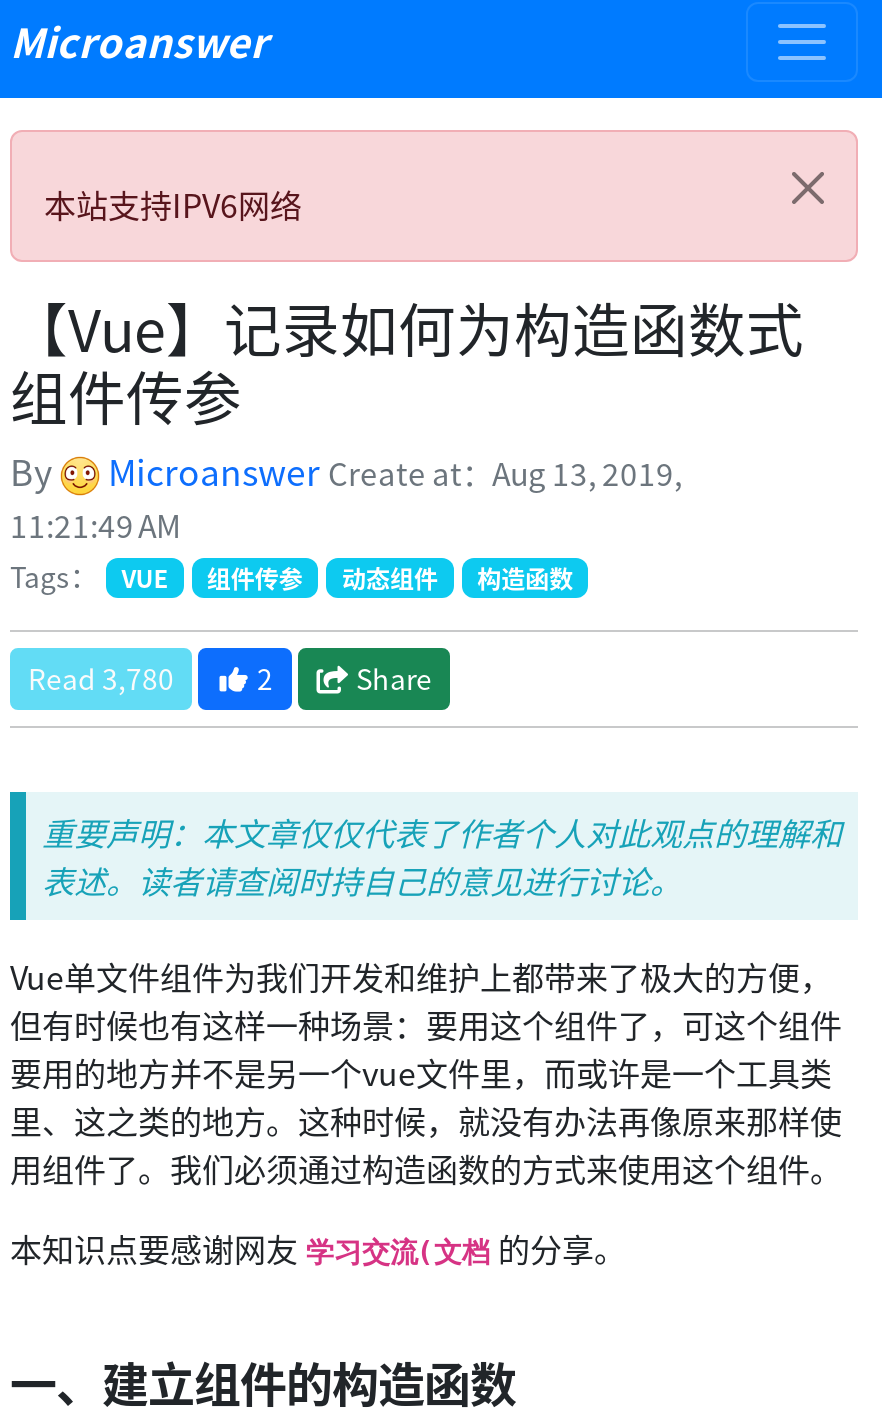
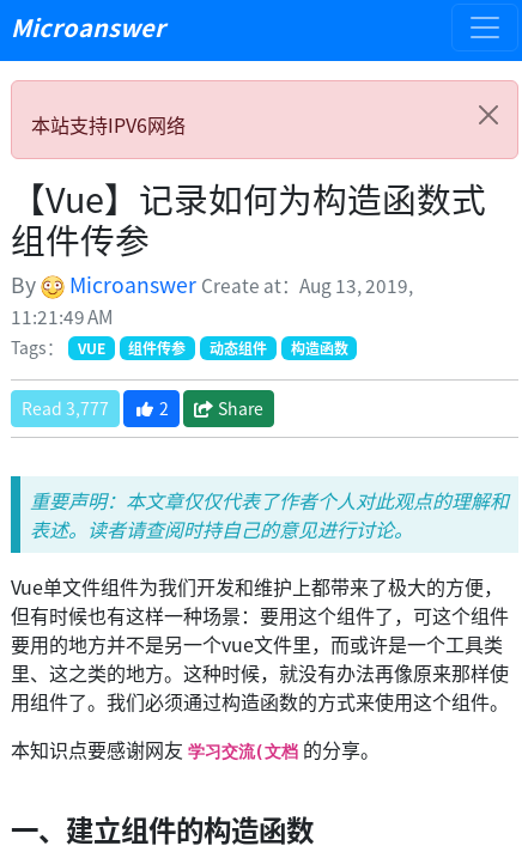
[28,658,174,698] Read 3,780 -> [22,396,109,420] Read 3,777

